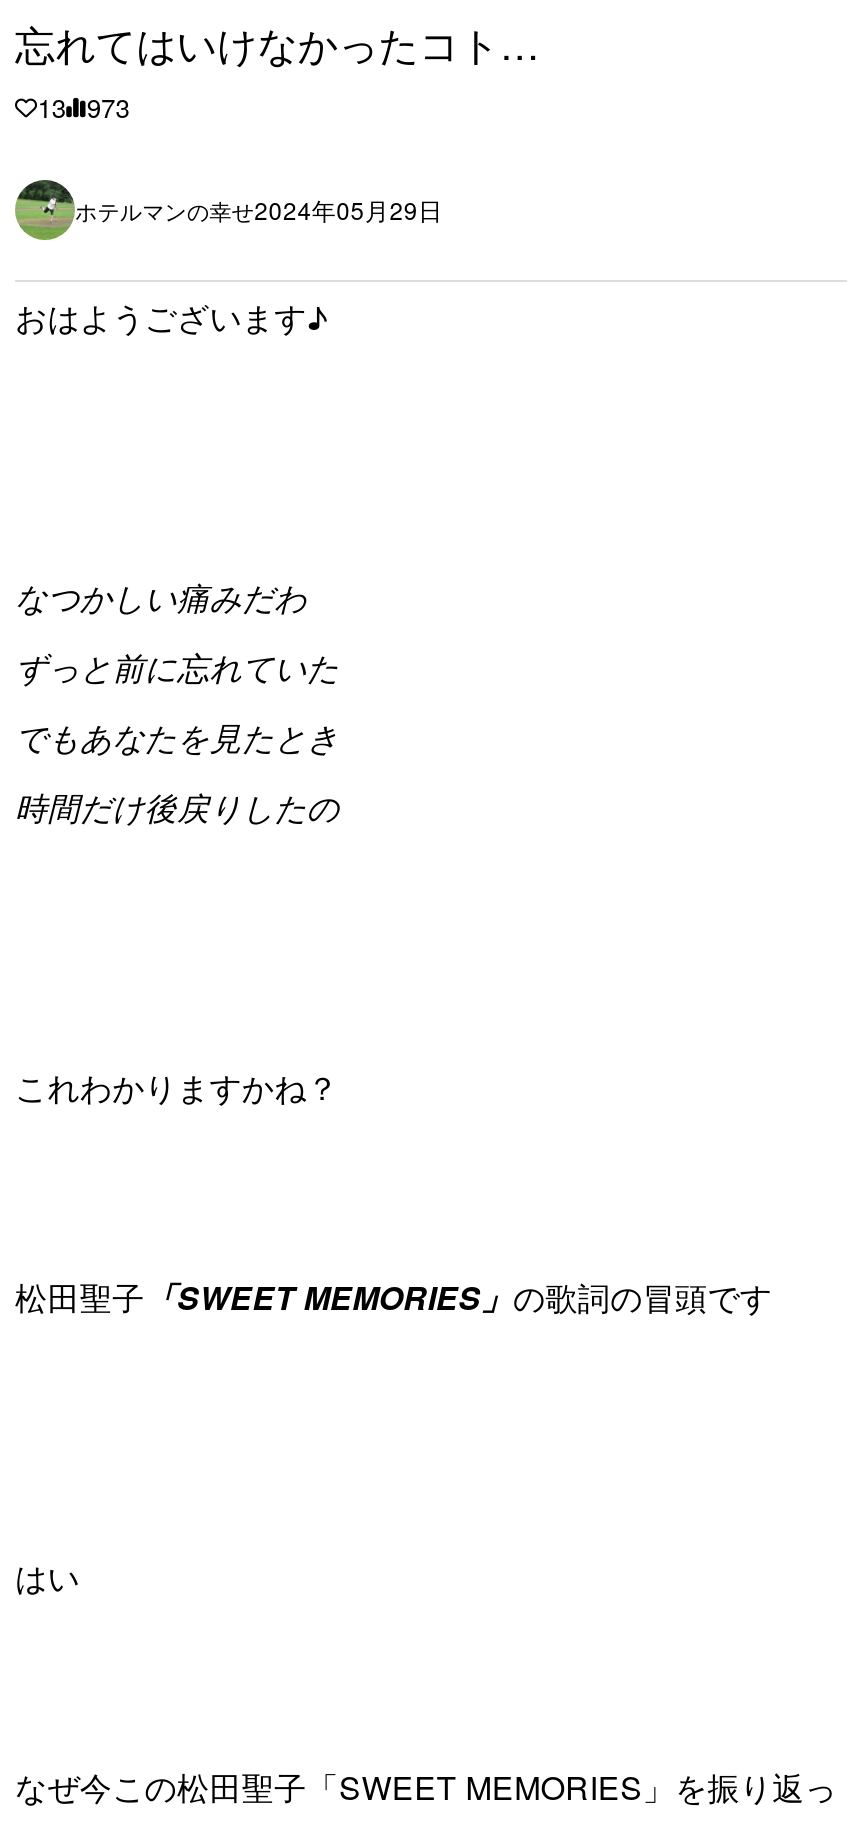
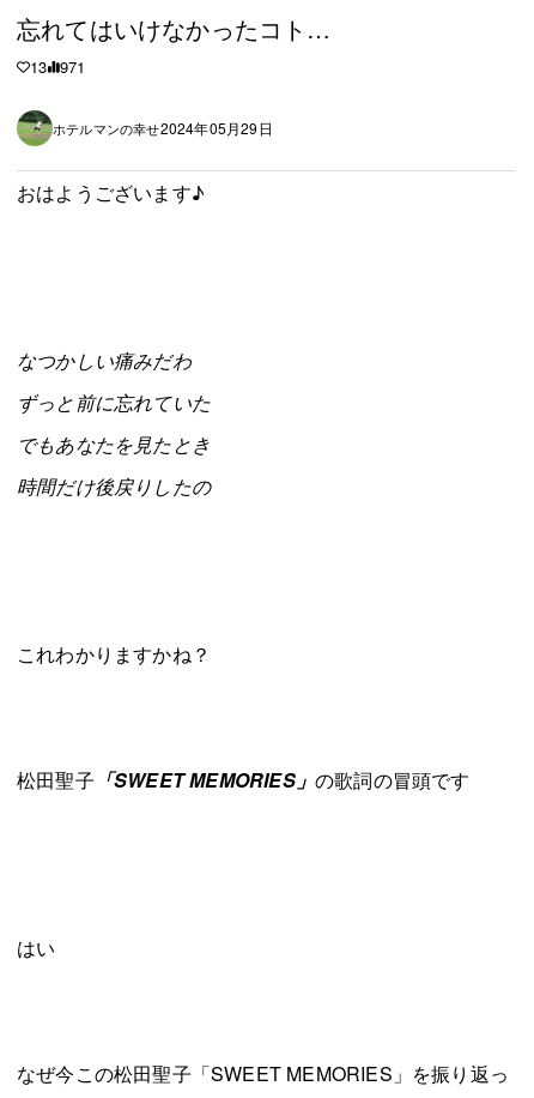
[37,88,130,126] 13 973 -> [30,55,85,78] 13 971

